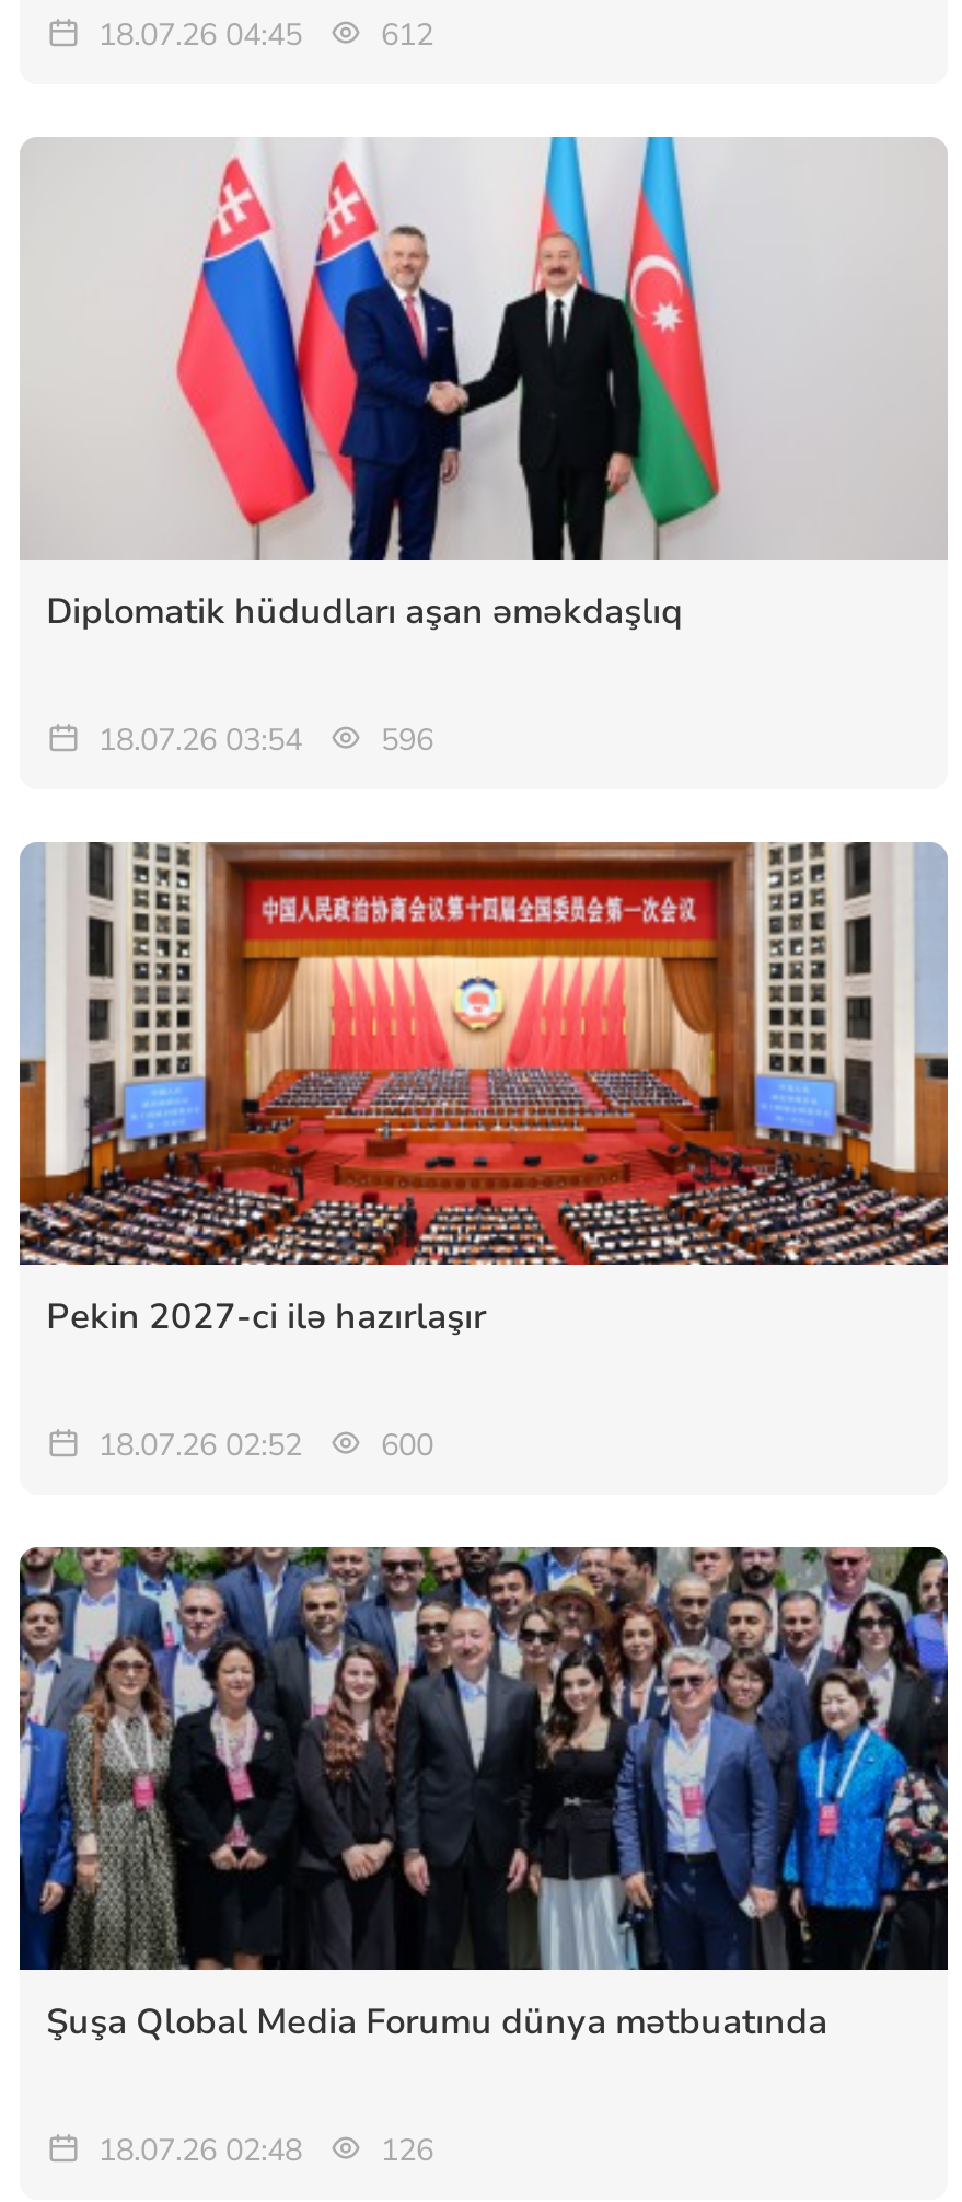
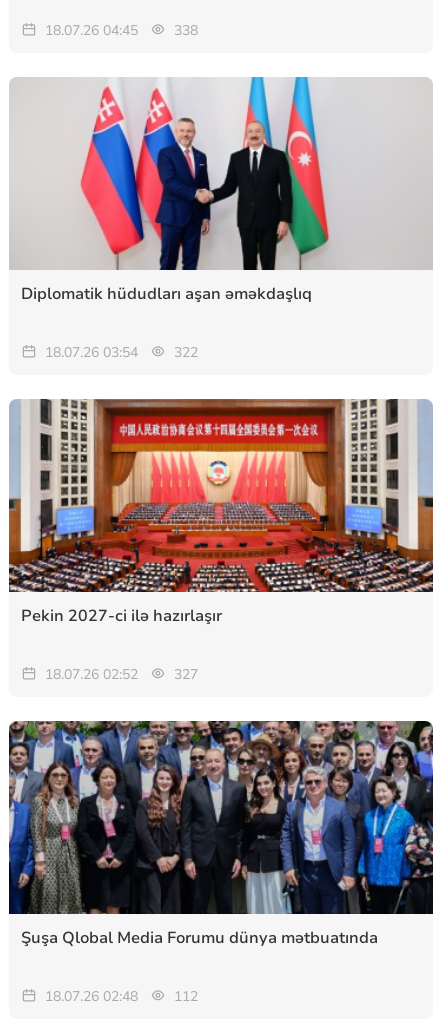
[98,14,433,56] 18.07.26 04:45 612 -> [45,21,198,40] 18.07.26 04:45 338
[98,719,433,761] 18.07.26 03:54 596 -> [45,343,198,362] 18.07.26 03:54 322
[98,1424,433,1466] 18.07.26 02:52 600 -> [45,665,198,684] 18.07.26 02:52 327
[98,2130,433,2171] 18.07.26 02:48 126 -> [45,987,198,1006] 18.07.26 02:48 112

